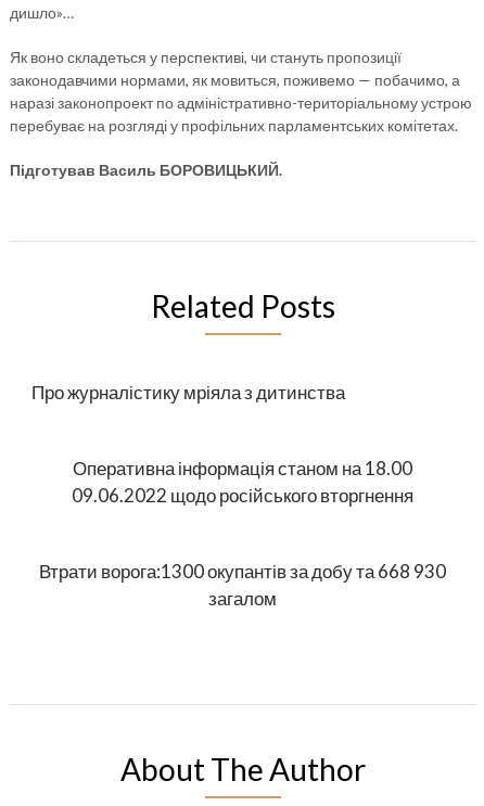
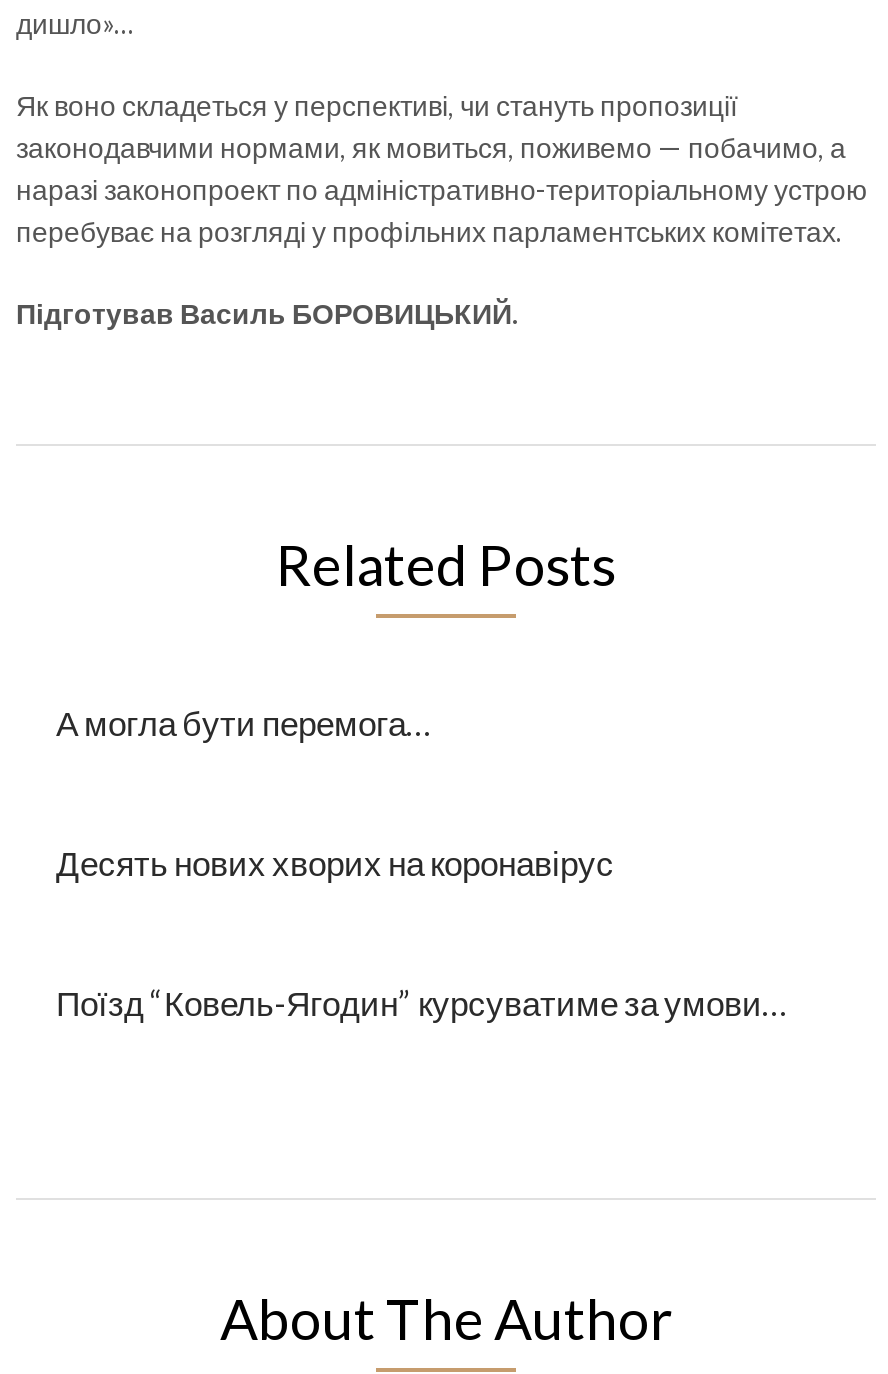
[31,381,345,404] Про журналістику мріяла з дитинства -> [56,702,430,744] А могла бути перемога…
[72,457,414,507] Оперативна інформація станом на 18.00 | 09.06.2022 щодо російського вторгнення -> [56,842,614,884] Десять нових хворих на коронавірус
[40,560,447,610] Втрати ворога:1300 окупантів за добу та 668 930 | загалом -> [56,982,786,1024] Поїзд “Ковель-Ягодин” курсуватиме за умови…

